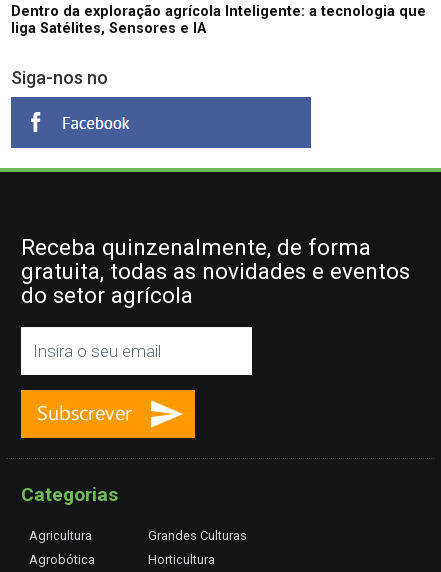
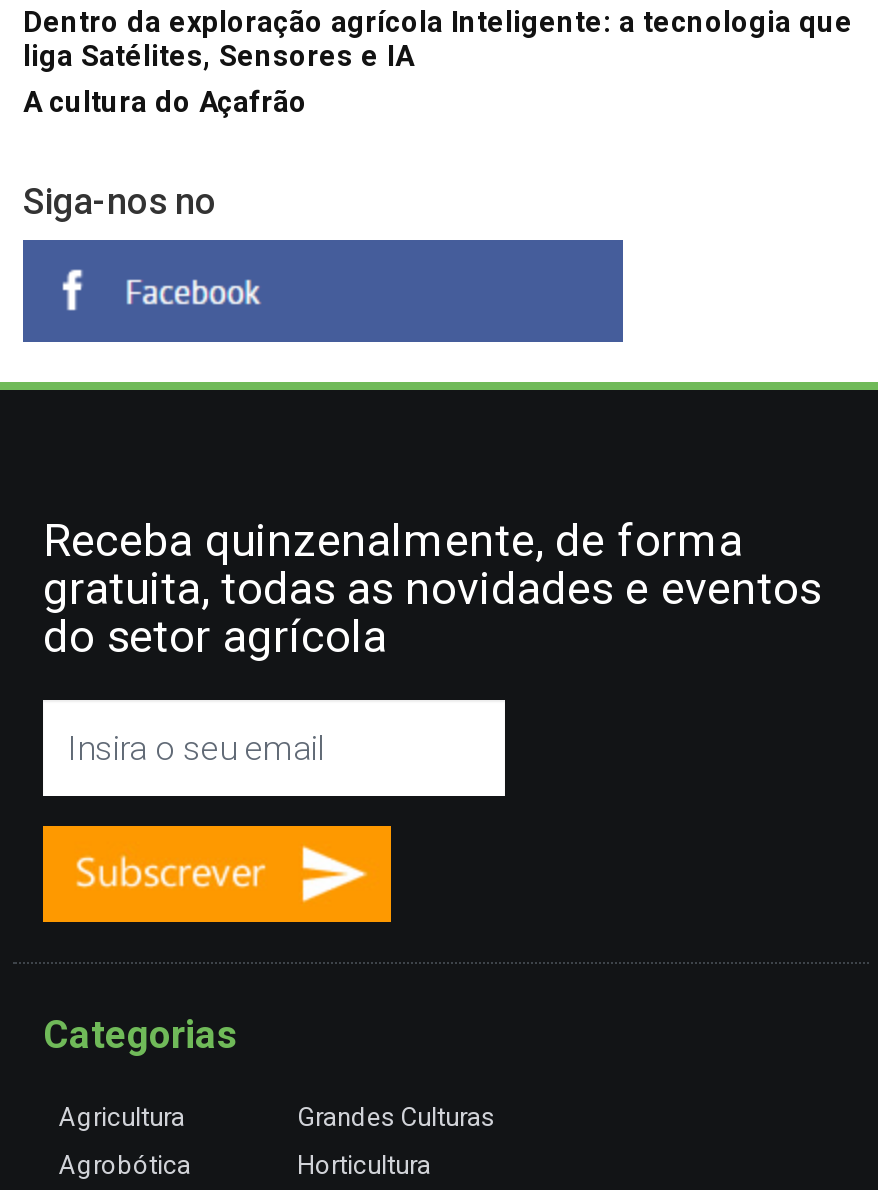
none -> [23,87,307,121] A cultura do Açafrão

